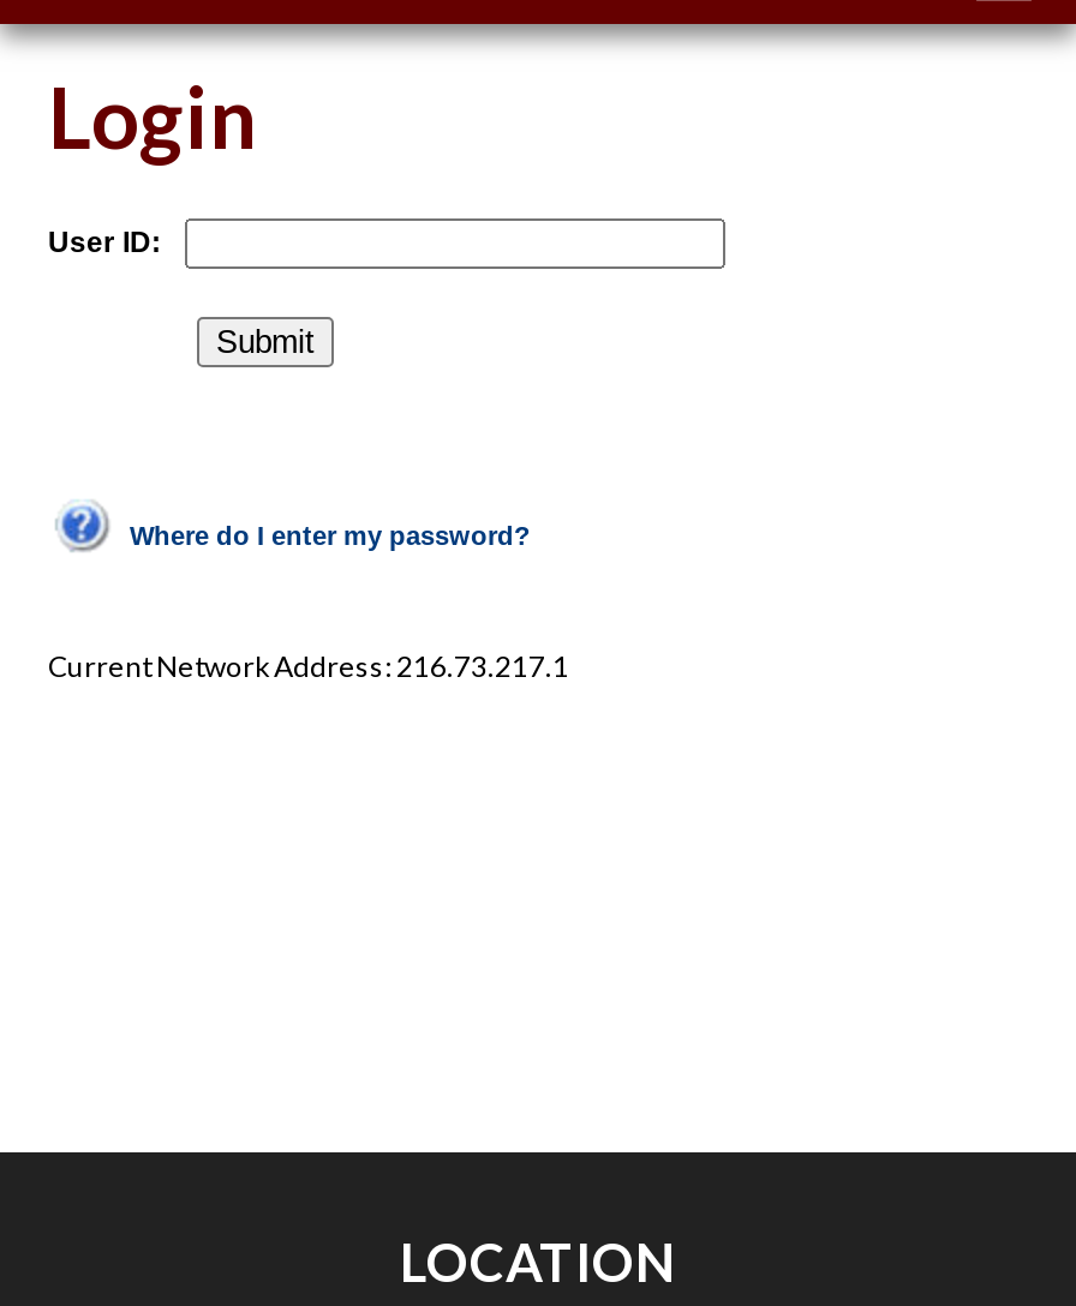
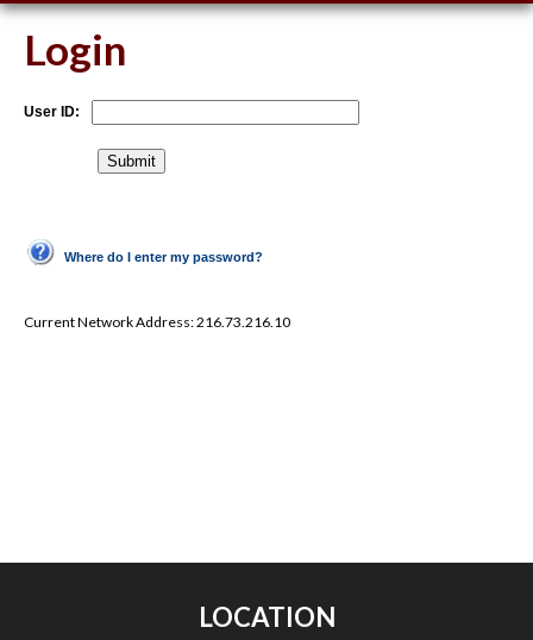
[48,648,569,684] Current Network Address: 216.73.217.1 -> [24,313,290,331] Current Network Address: 216.73.216.10

